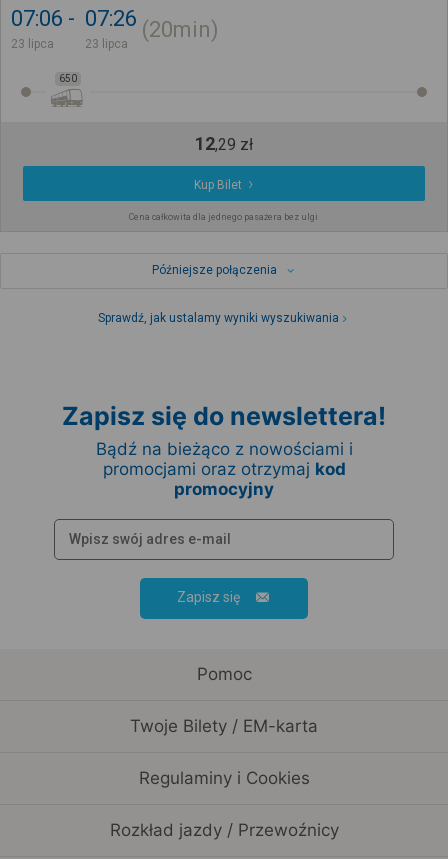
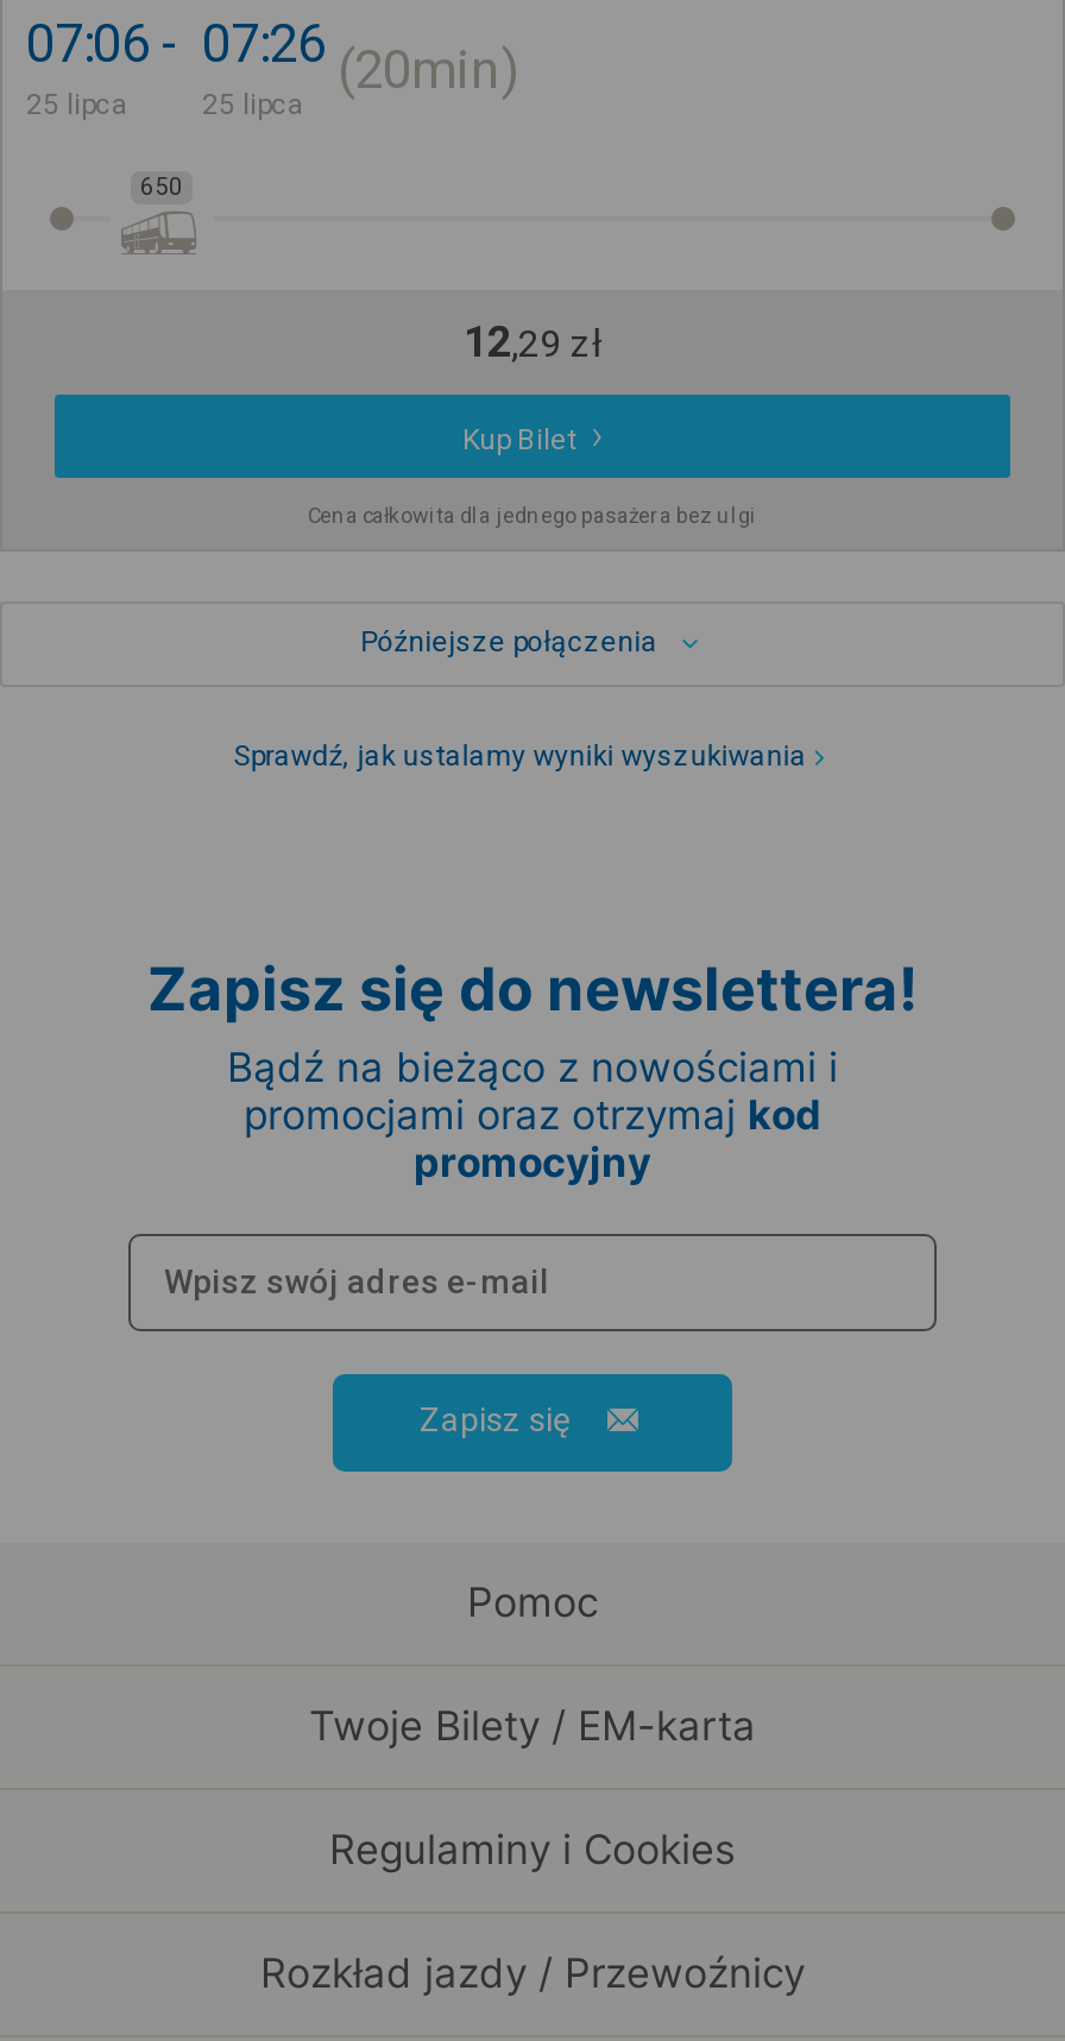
[11,37,54,51] 23 lipca -> [26,87,128,121] 25 lipca
[85,37,128,51] 23 lipca -> [202,87,304,121] 25 lipca

